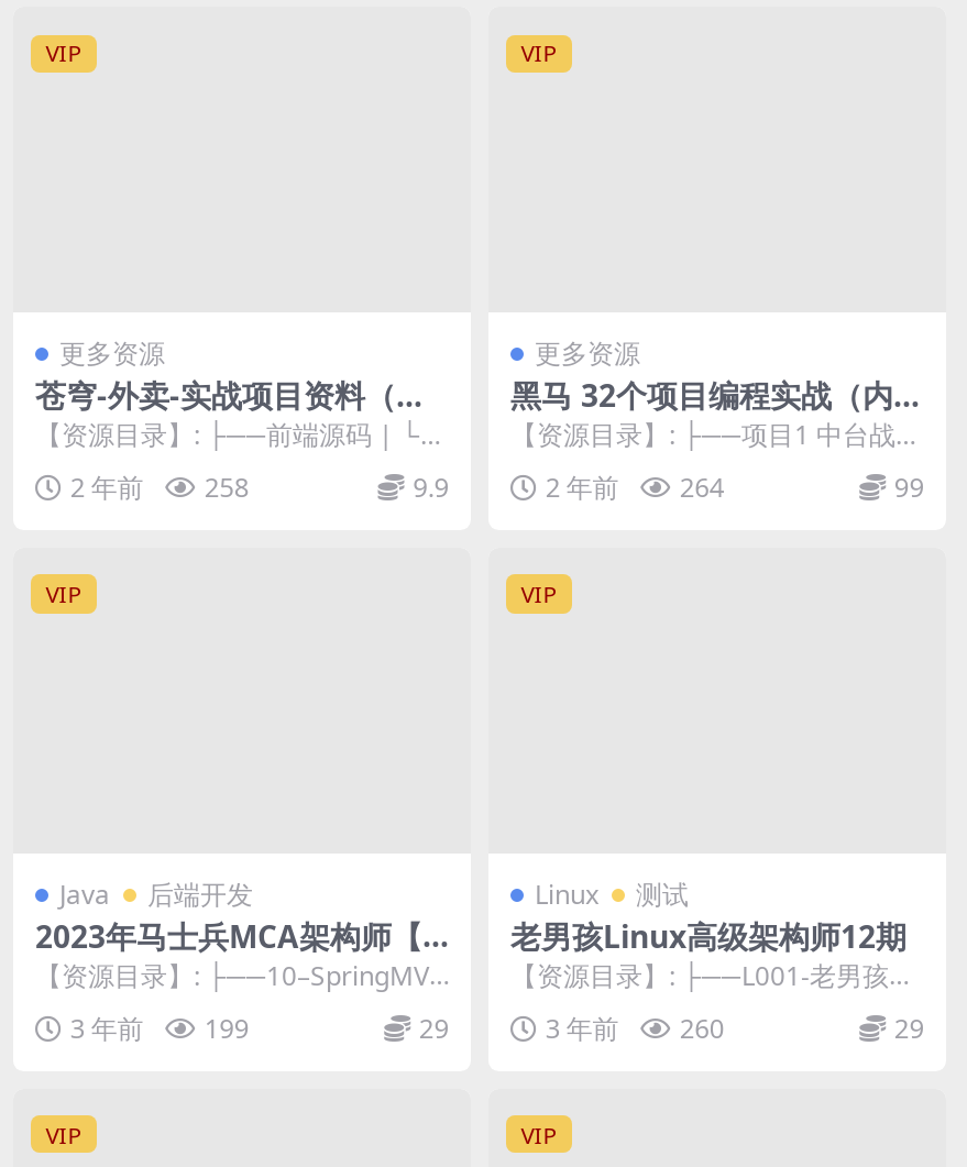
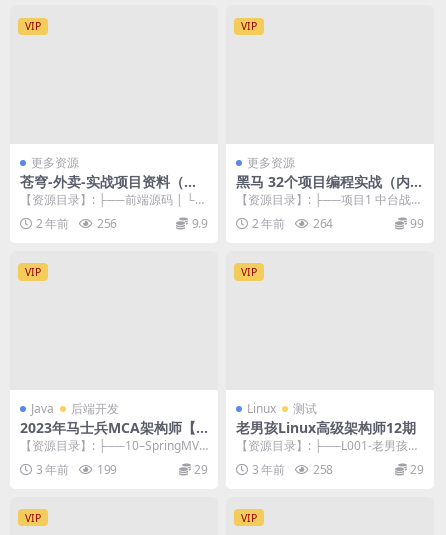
[70,469,249,506] 2 年前 258 -> [36,215,117,232] 2 年前 256
[545,1009,724,1046] 3 年前 260 -> [252,461,333,478] 3 年前 258

